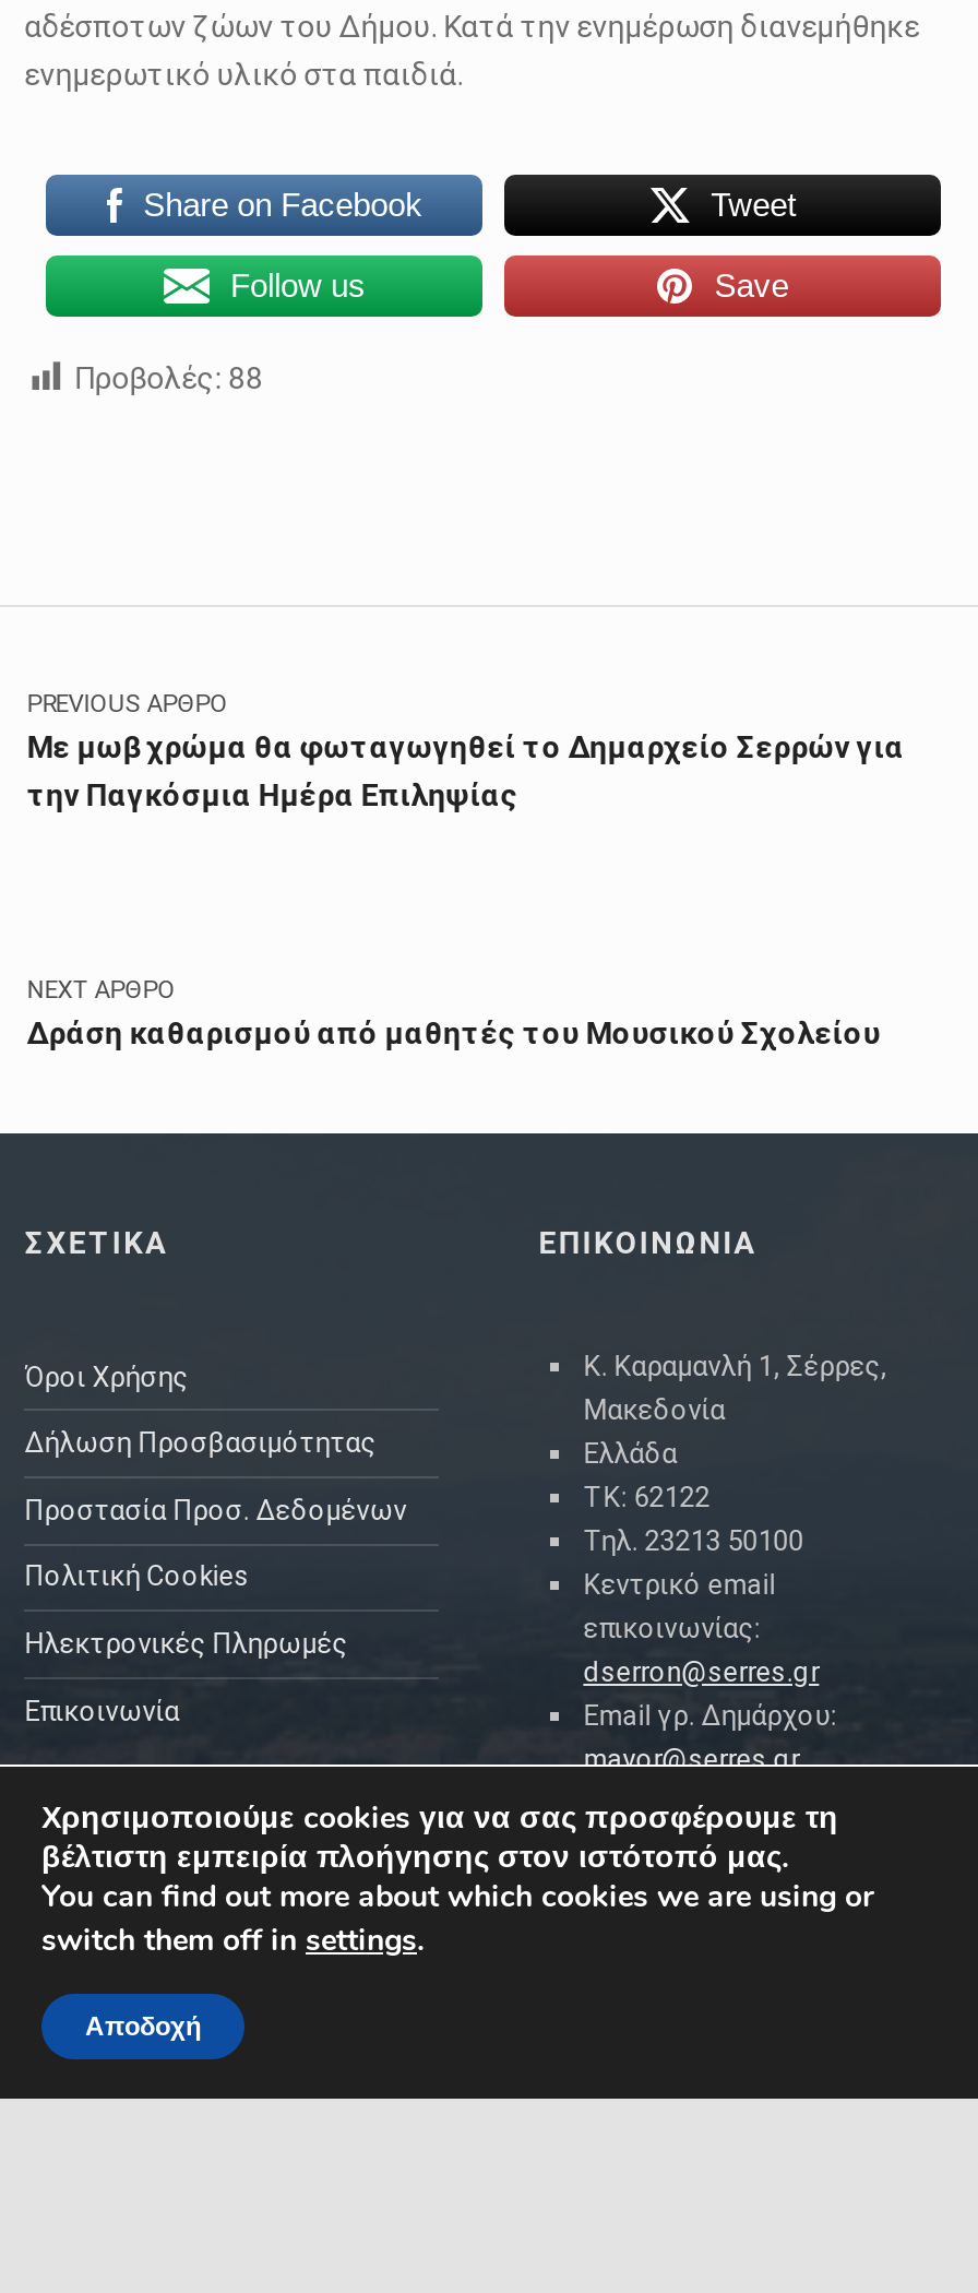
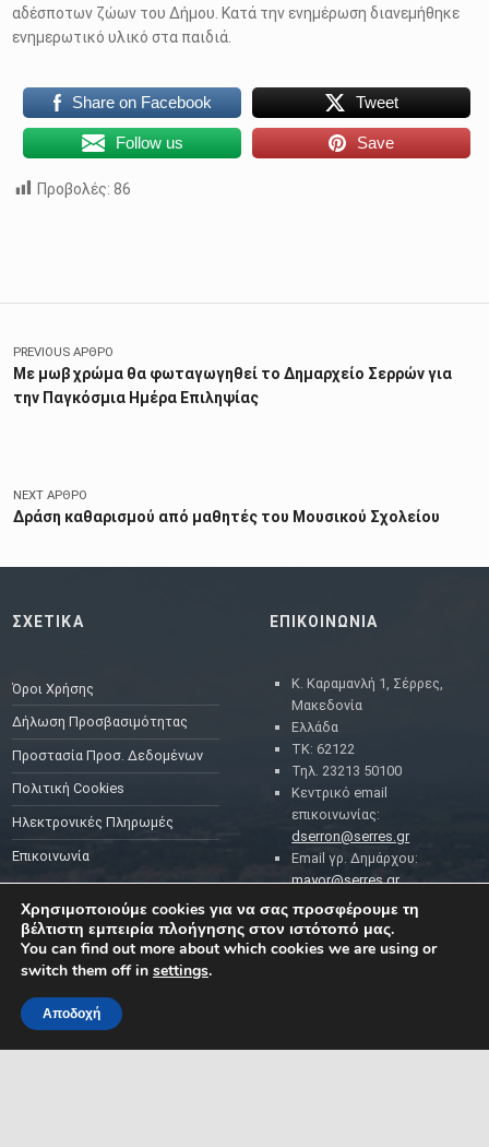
[75,360,262,395] Προβολές: 88 -> [37,180,131,198] Προβολές: 86

